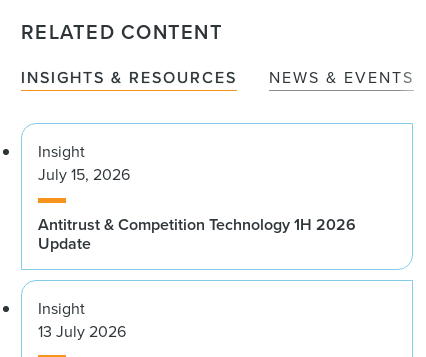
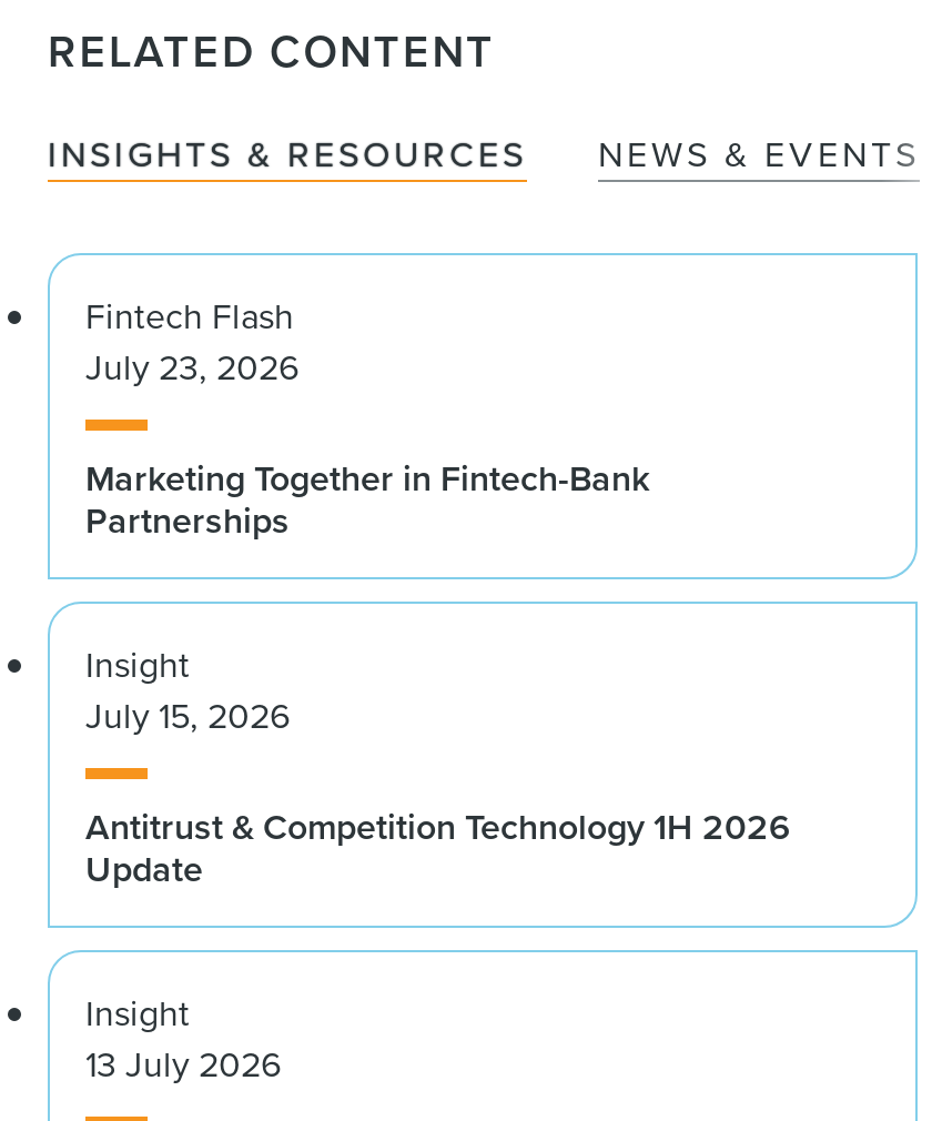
none -> [85,290,649,545] Fintech Flash | July 23, 2026 | Marketing Together in Fintech-Bank | Partnerships

